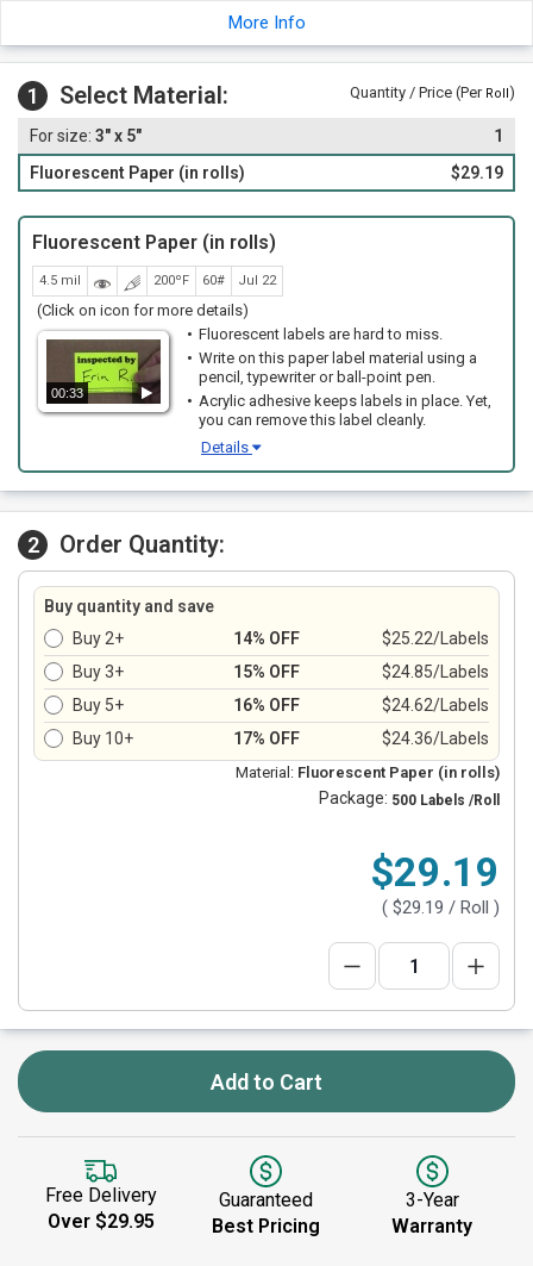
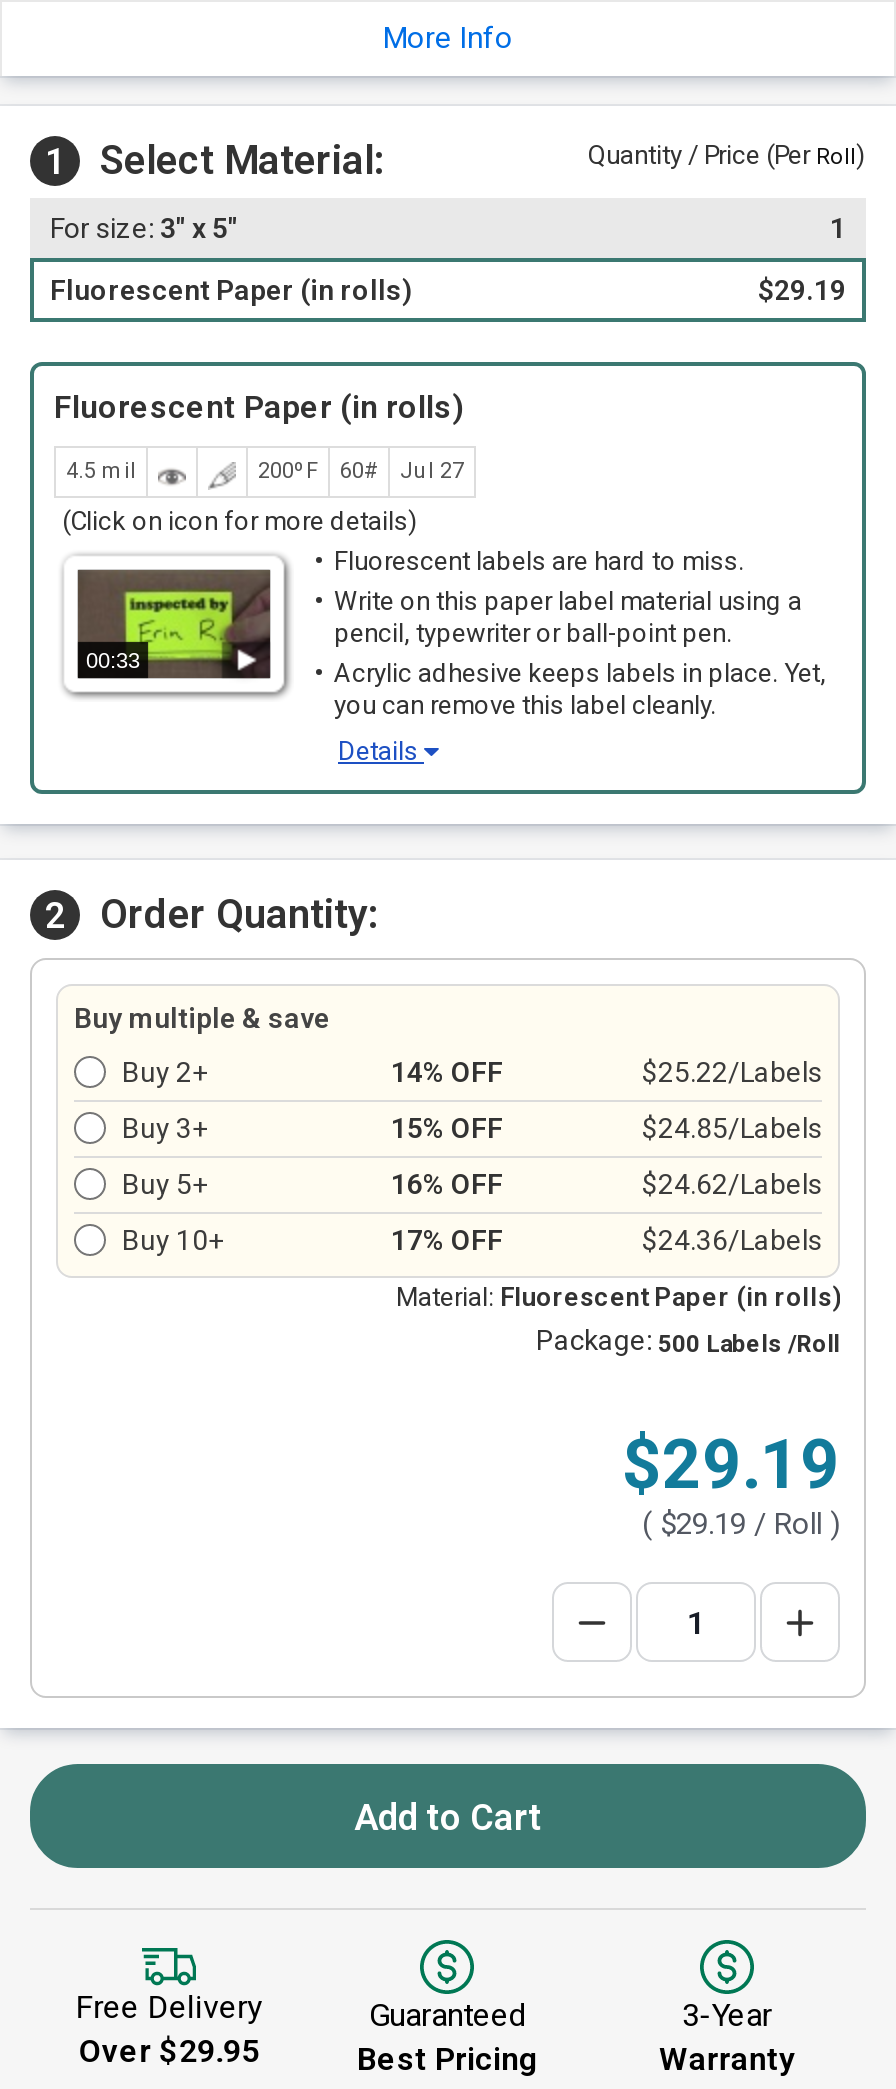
[153,273,276,288] 200ºF 60# Jul 22 -> [258,458,464,484] 200ºF 60# Jul 27
[44,597,214,616] Buy quantity and save -> [74,1002,330,1034] Buy multiple & save

